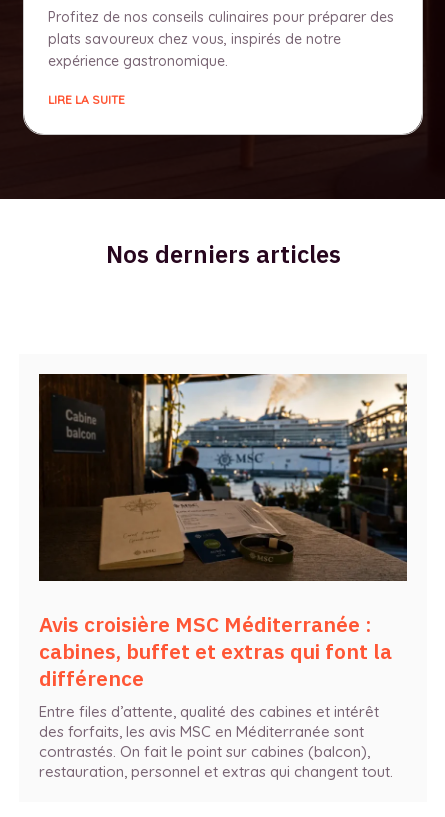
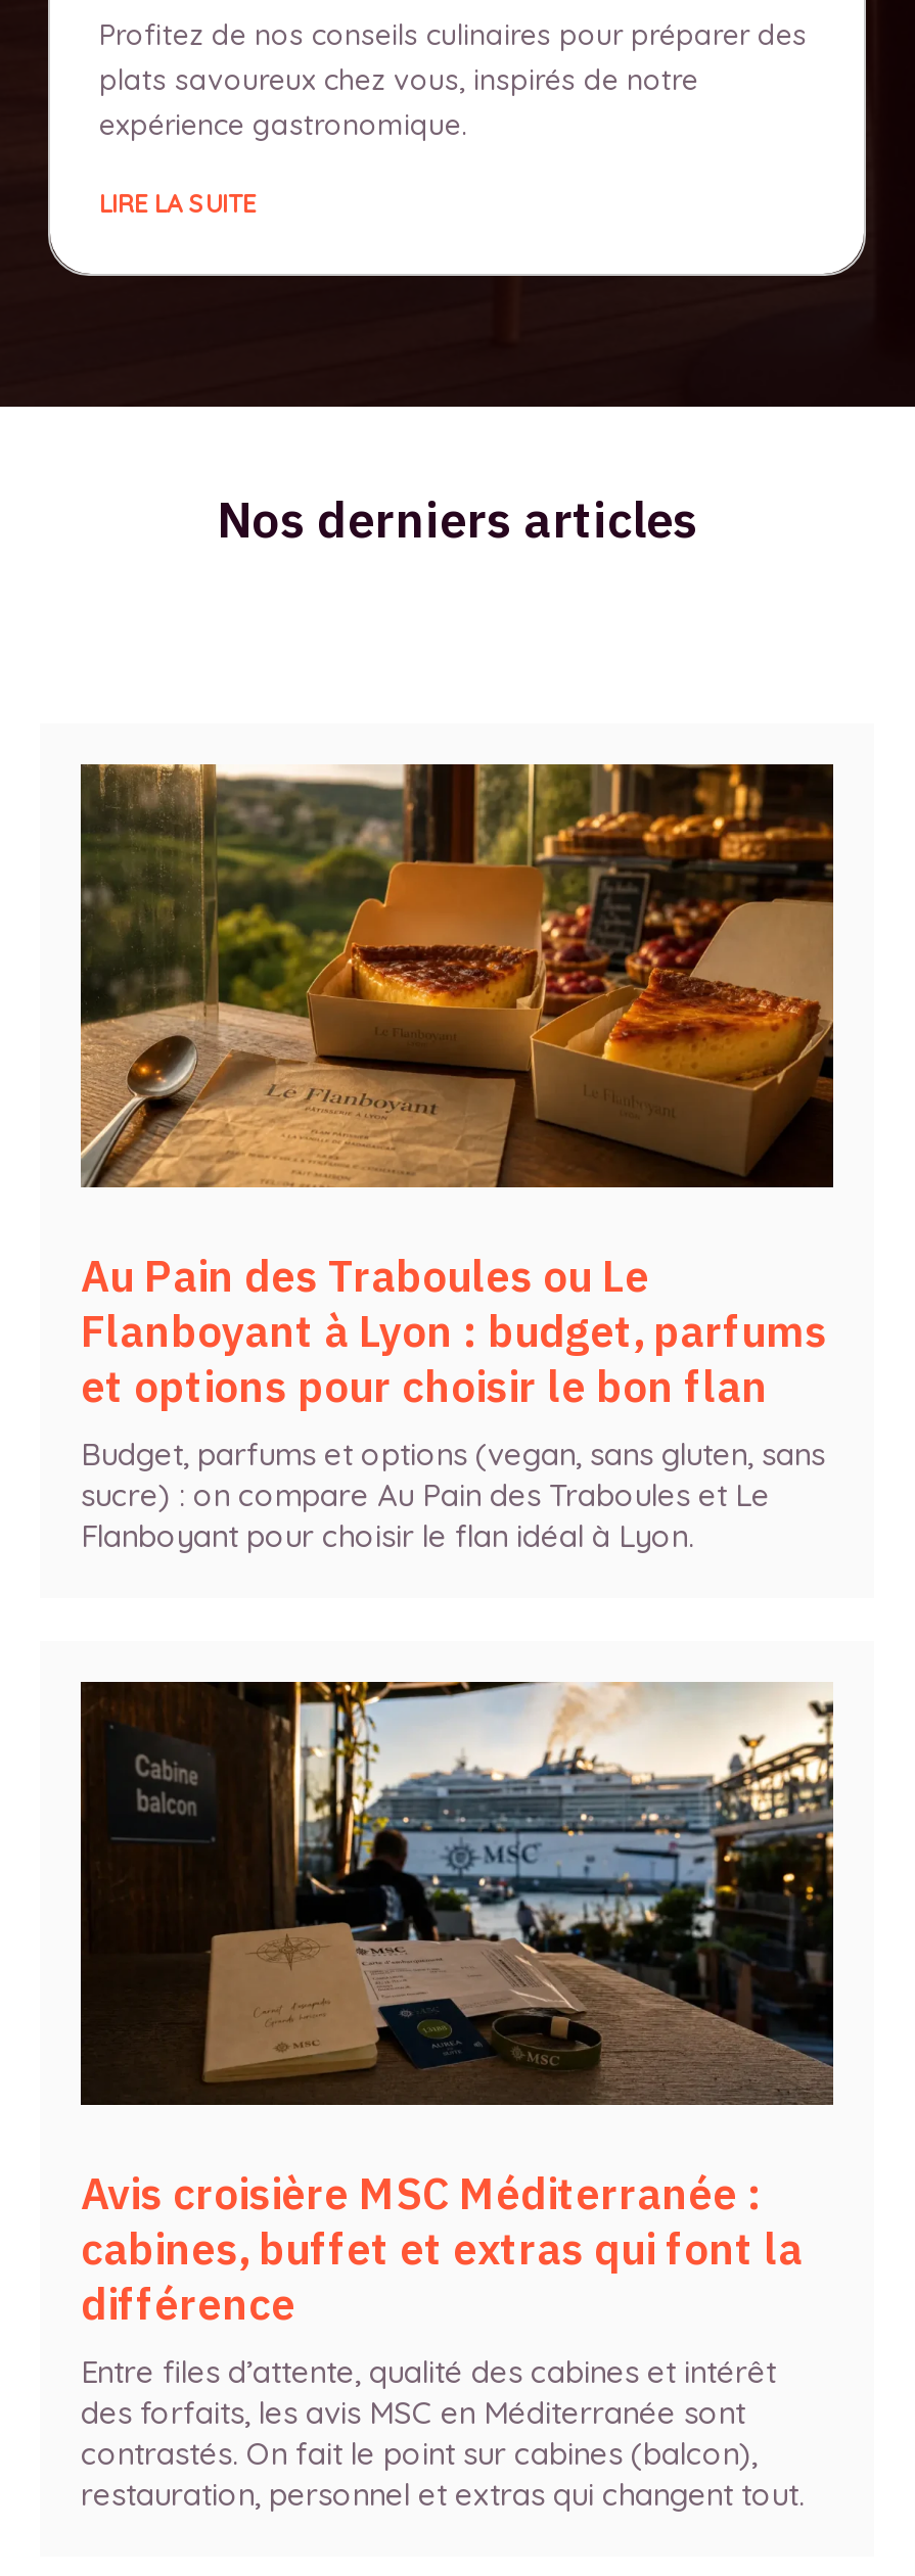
none -> [79,762,835,1555] [image] | Au Pain des Traboules ou Le | Flanboyant à Lyon : budget, parfums | et options pour choisir le bon flan | Budget, parfums et options (vegan, sans gluten, sans | sucre) : on compare Au Pain des Traboules et Le | Flanboyant pour choisir le flan idéal à Lyon.

